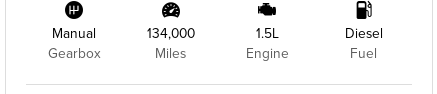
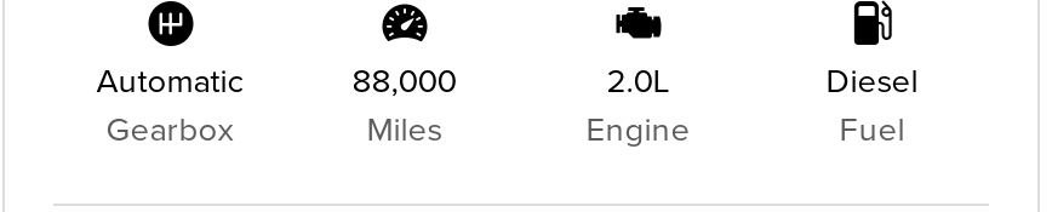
[52,25,96,42] Manual -> [96,61,244,102] Automatic
[147,25,195,42] 134,000 -> [352,61,456,102] 88,000
[256,25,279,42] 1.5L -> [606,61,669,102] 2.0L

